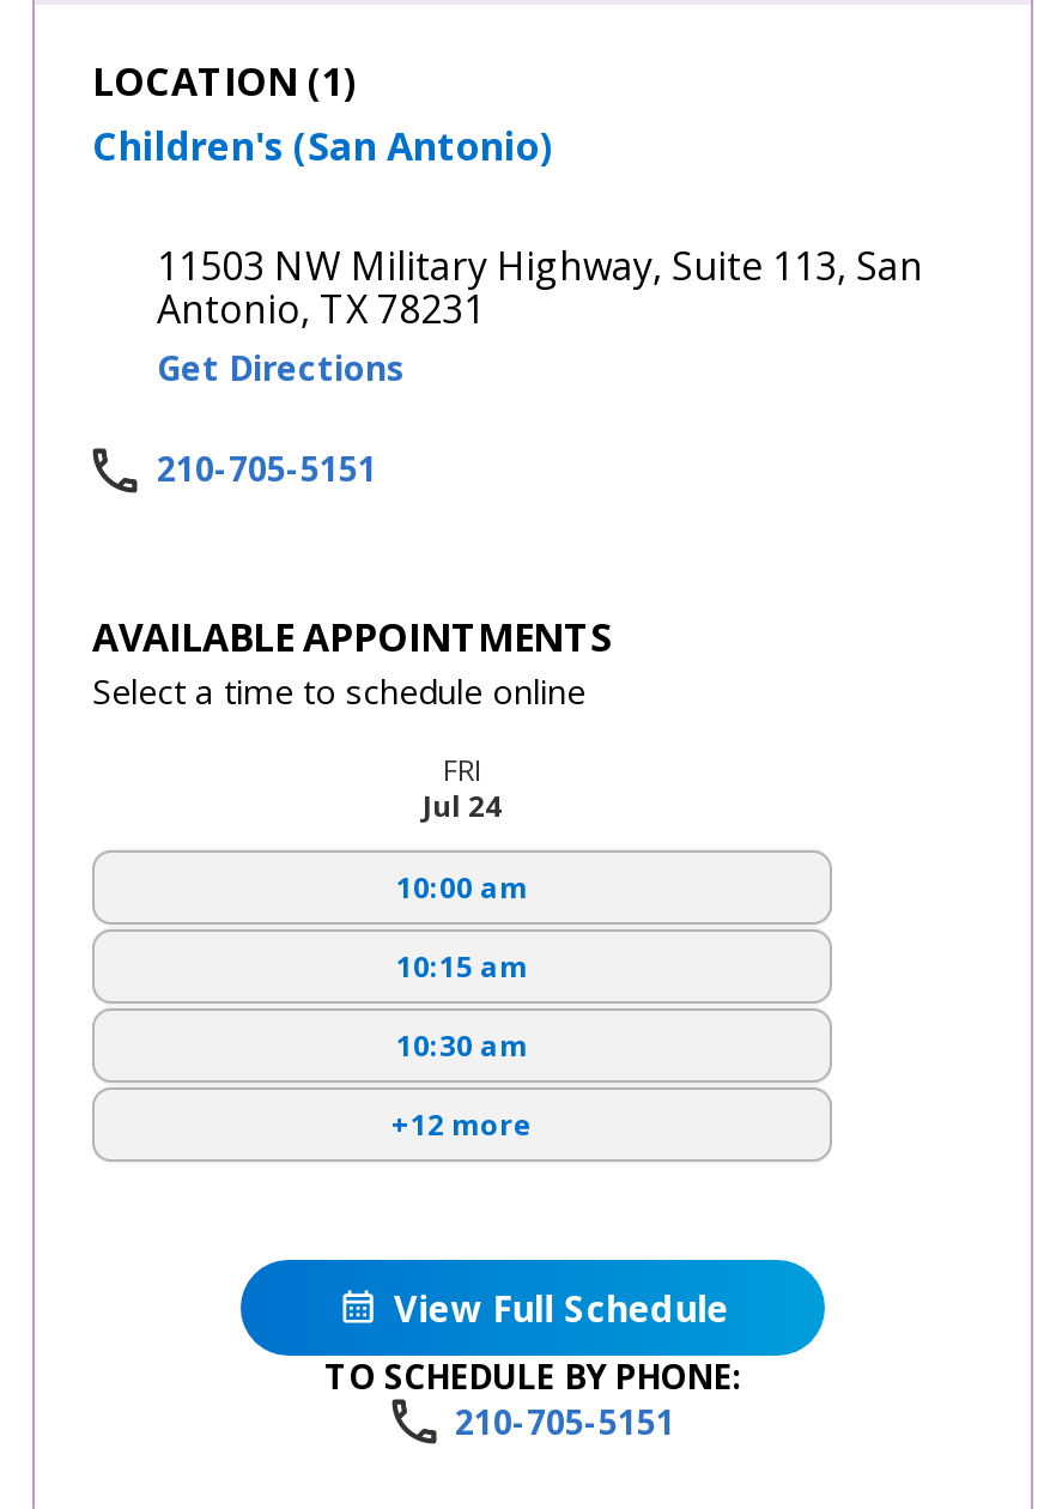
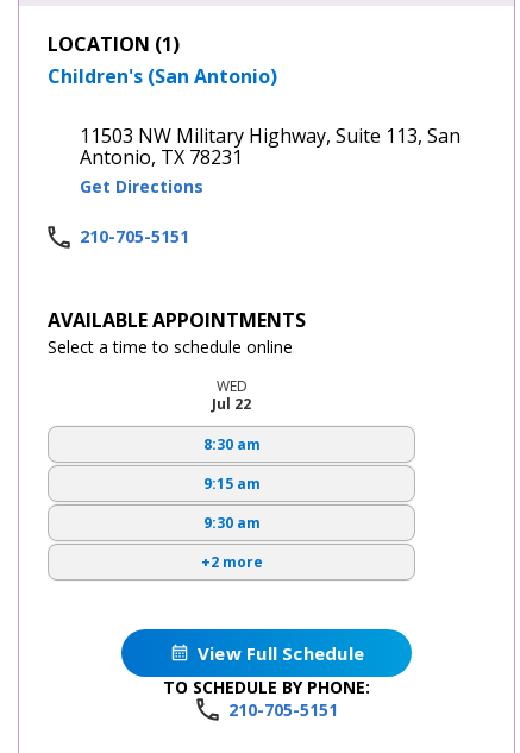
[423,750,502,826] FRI | Jul 24 -> [212,376,251,414] WED | Jul 22
[396,866,528,907] 10:00 am -> [203,434,260,454] 8:30 am
[396,945,528,986] 10:15 am -> [203,473,260,493] 9:15 am
[396,1024,528,1065] 10:30 am -> [203,512,260,532] 9:30 am
[391,1103,533,1144] +12 more -> [201,551,262,572] +2 more

